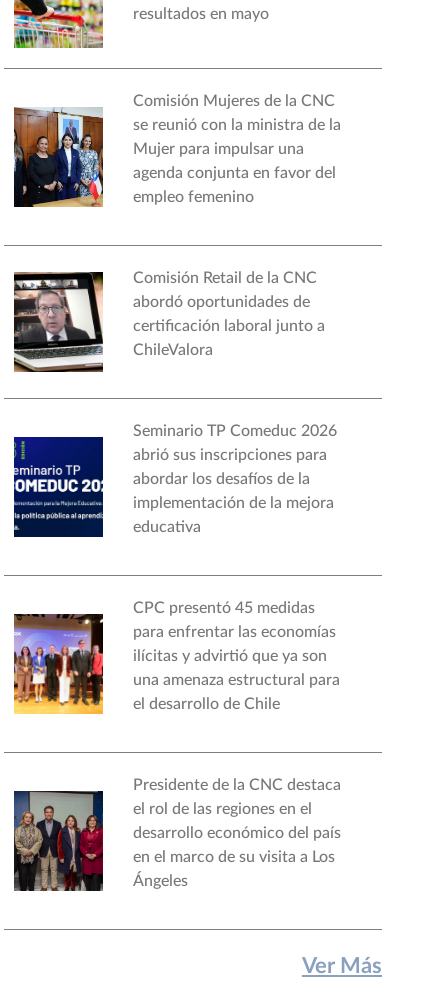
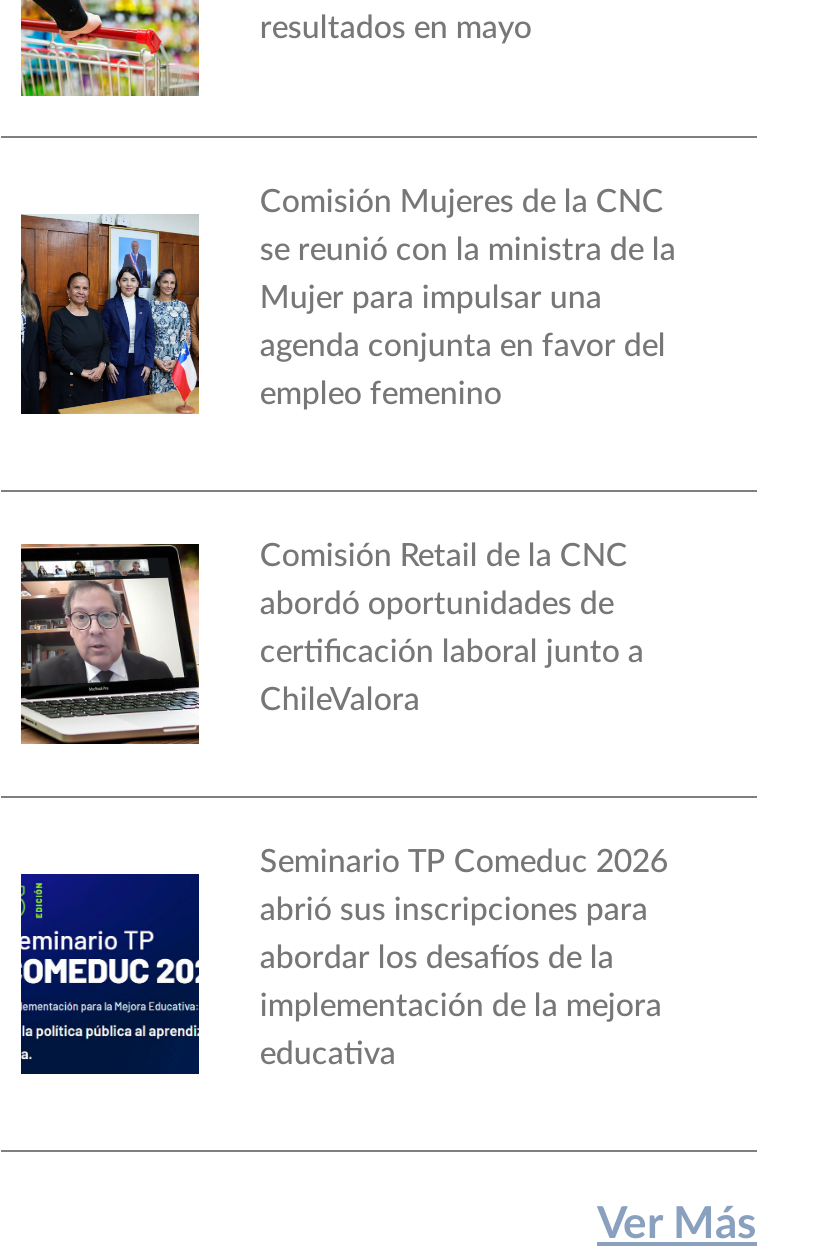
[13,600,340,715] [image] | CPC presentó 45 medidas | para enfrentar las economías | ilícitas y advirtió que ya son | una amenaza estructural para | el desarrollo de Chile -> none
[13,777,341,892] [image] | Presidente de la CNC destaca | el rol de las regiones en el | desarrollo económico del país | en el marco de su visita a Los | Ángeles -> none

